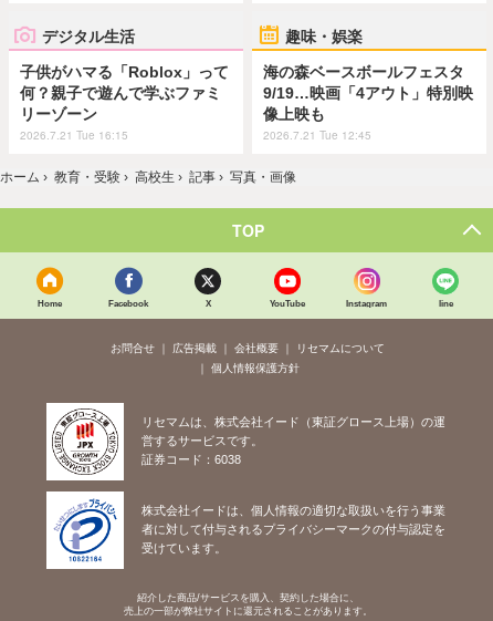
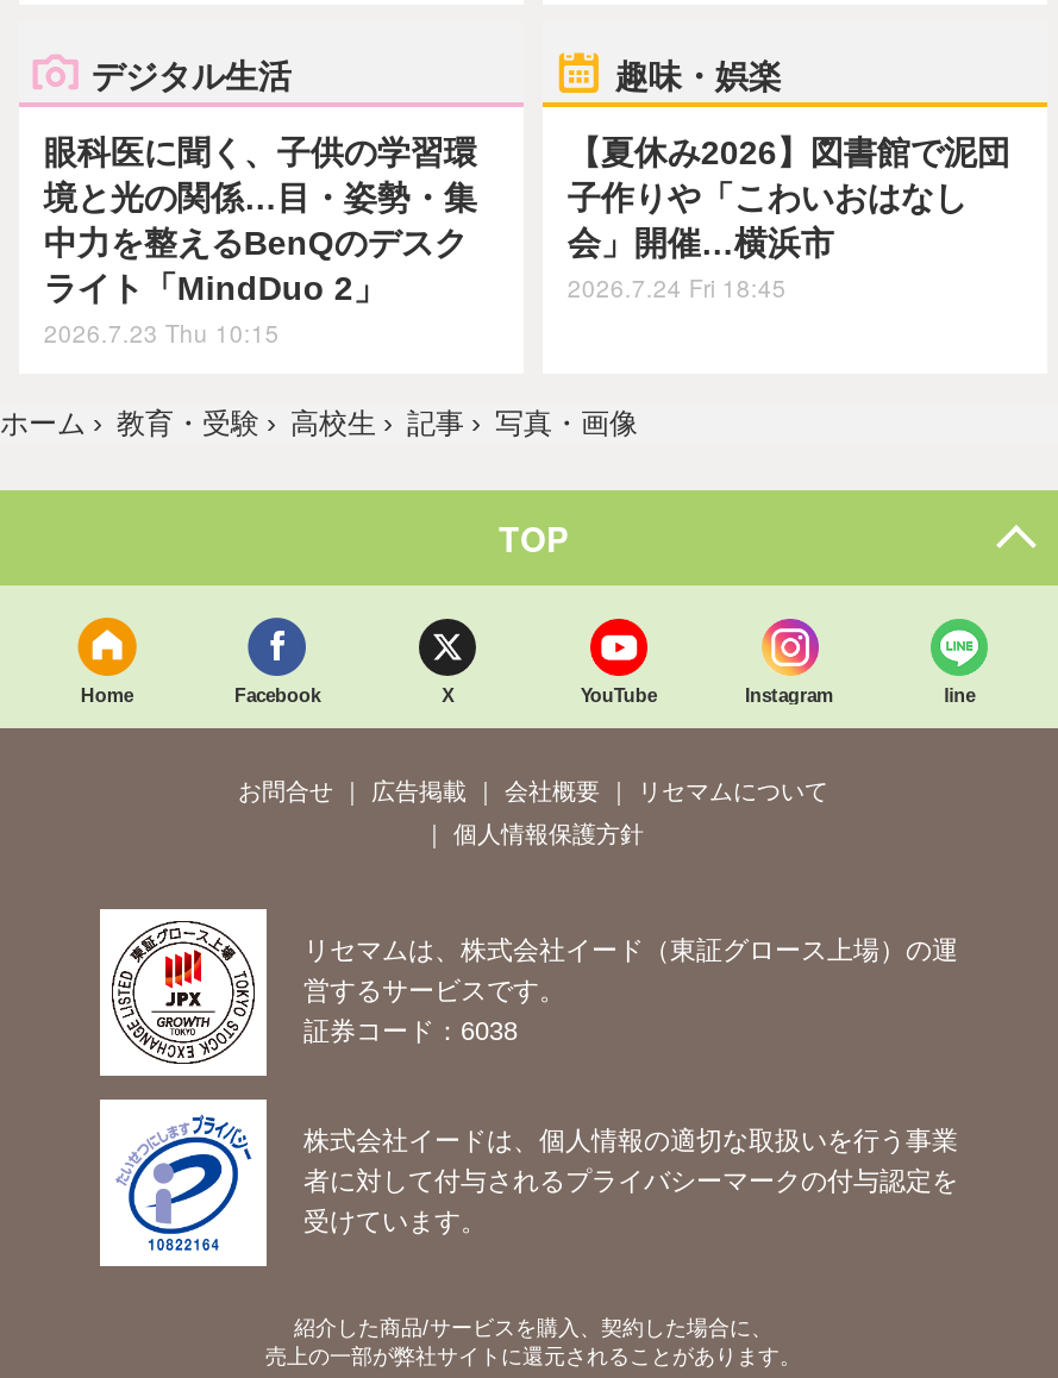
[20,63,229,143] 子供がハマる「Roblox」って | 何？親子で遊んで学ぶファミ | リーゾーン | 2026.7.21 Tue 16:15 -> [44,133,477,350] 眼科医に聞く、子供の学習環 | 境と光の関係…目・姿勢・集 | 中力を整えるBenQのデスク | ライト「MindDuo 2」 | 2026.7.23 Thu 10:15
[264,63,474,143] 海の森ベースボールフェスタ | 9/19…映画「4アウト」特別映 | 像上映も | 2026.7.21 Tue 12:45 -> [567,133,1010,304] 【夏休み2026】図書館で泥団 | 子作りや「こわいおはなし | 会」開催…横浜市 | 2026.7.24 Fri 18:45

